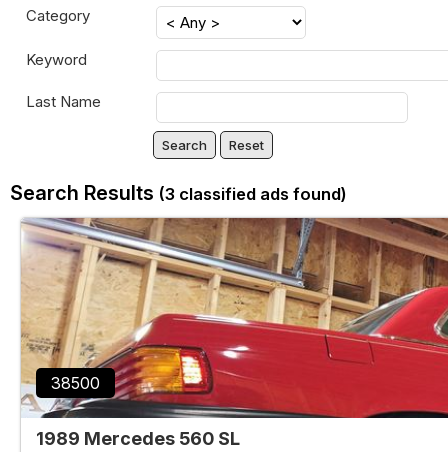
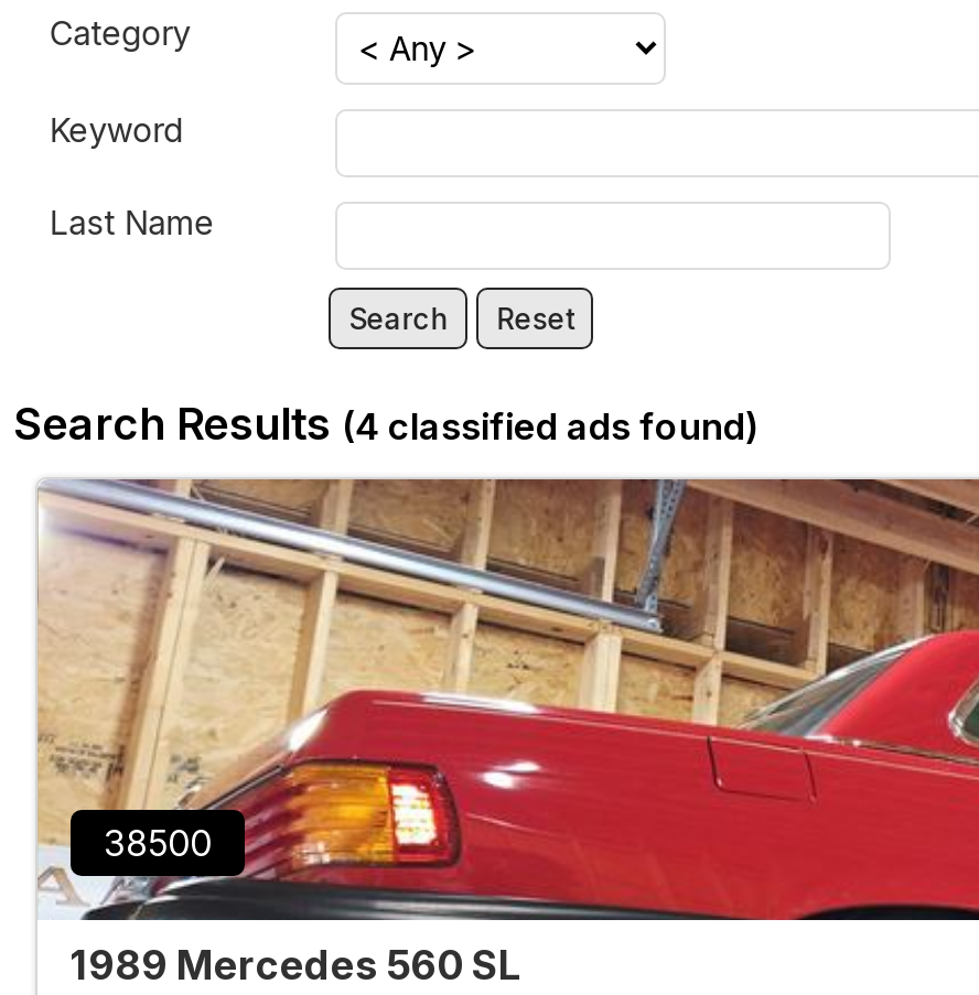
[10,181,347,205] Search Results (3 classified ads found) -> [13,397,759,450] Search Results (4 classified ads found)

